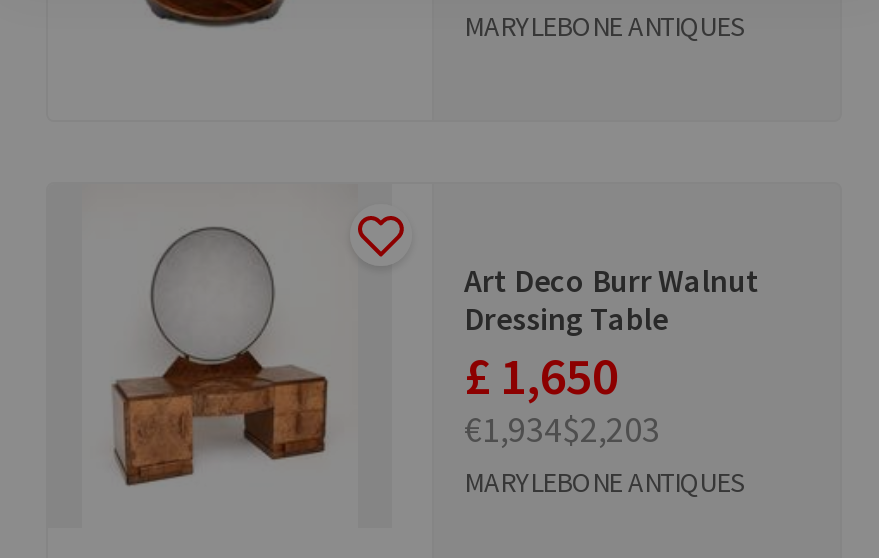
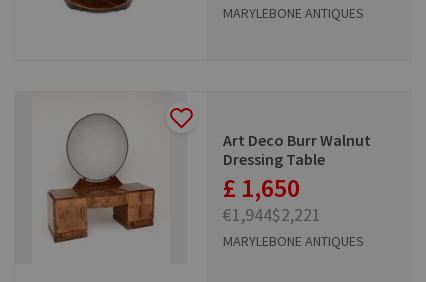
[464,405,660,451] €1,934$2,203 -> [223,202,321,225] €1,944$2,221

